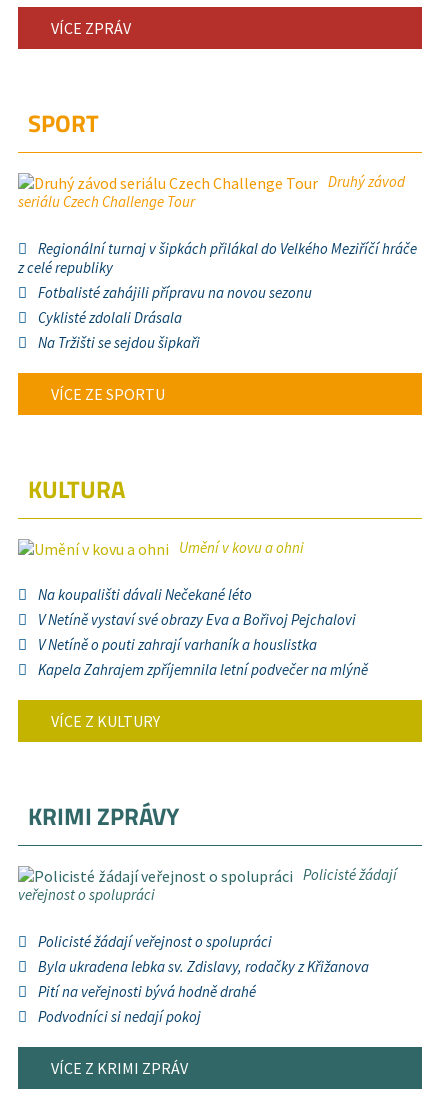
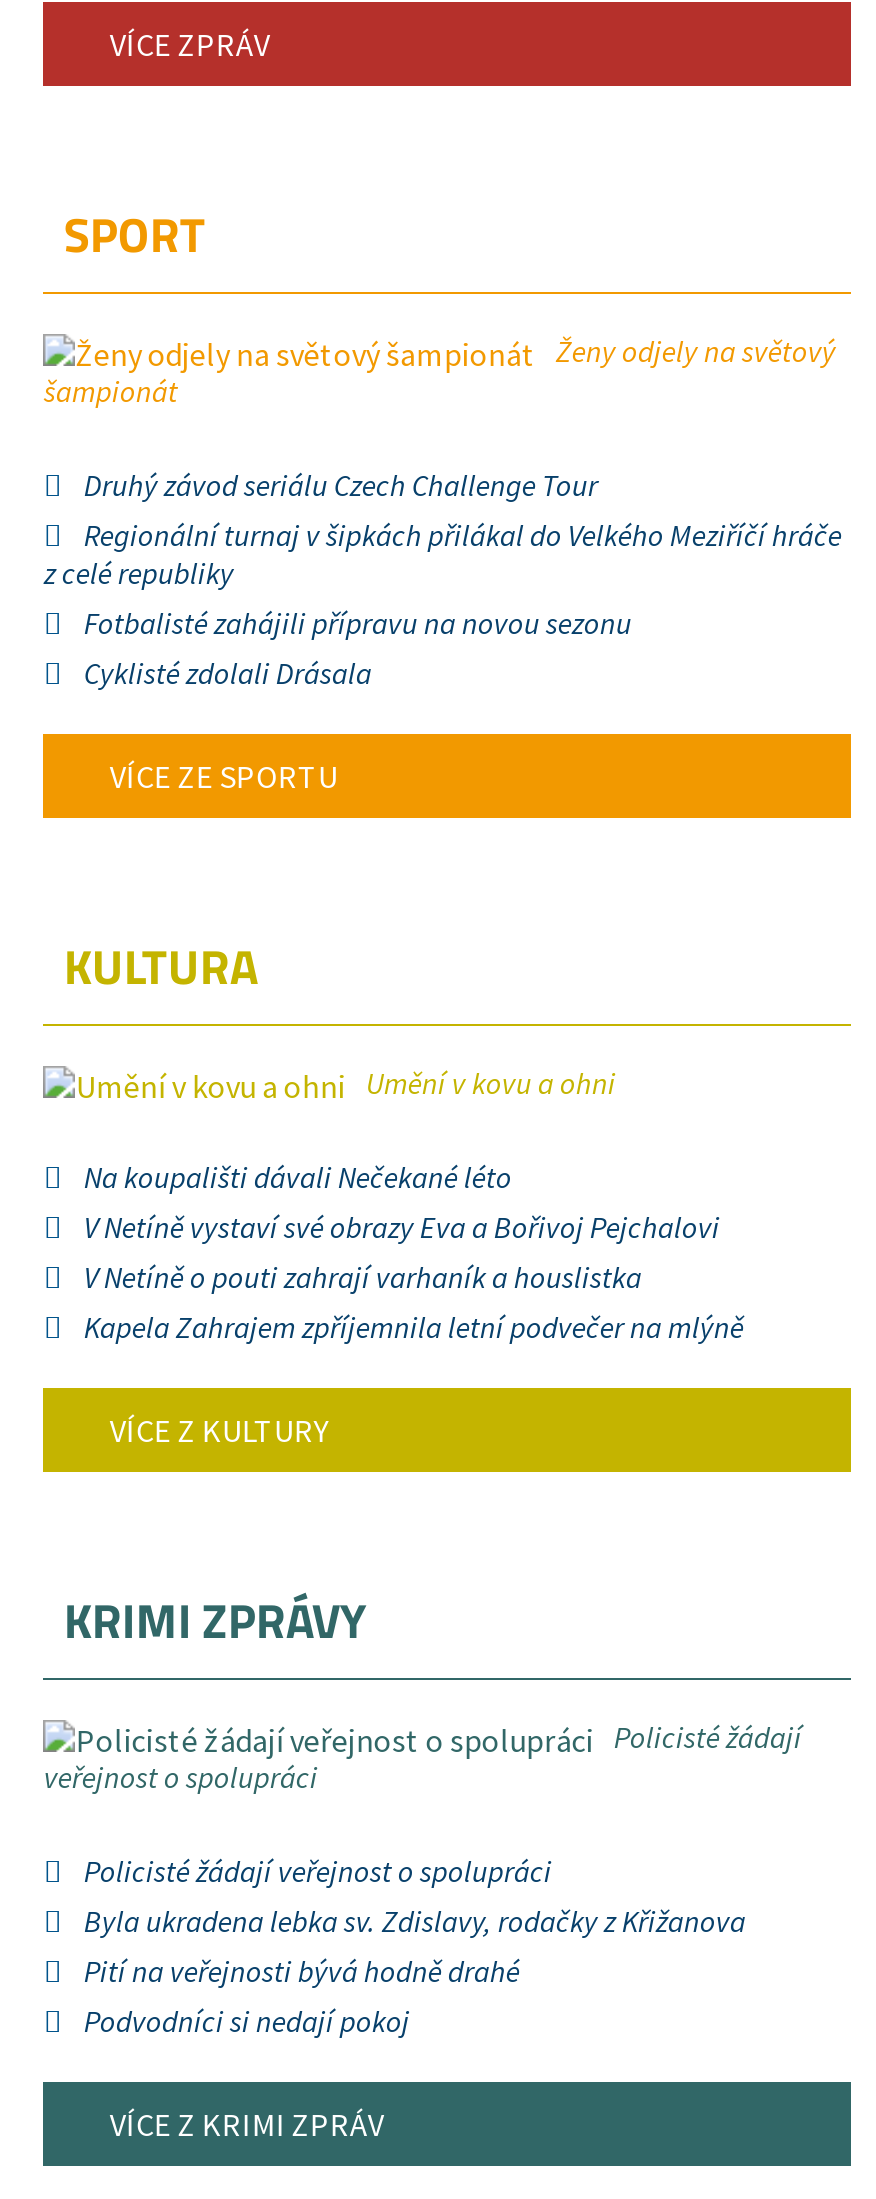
[18,172,405,211] Druhý závod | seriálu Czech Challenge Tour -> [44,332,836,504] Ženy odjely na světový | šampionát | Druhý závod seriálu Czech Challenge Tour
moved [18,239,417,327] -> [44,516,842,692]: Regionální turnaj v šipkách přilákal do Velkého Meziříčí hráče | z celé republiky | Fotbalisté zahájili přípravu na novou sezonu | Cyklisté zdolali Drásala
[38,333,200,352] Na Tržišti se sejdou šipkaři -> none

